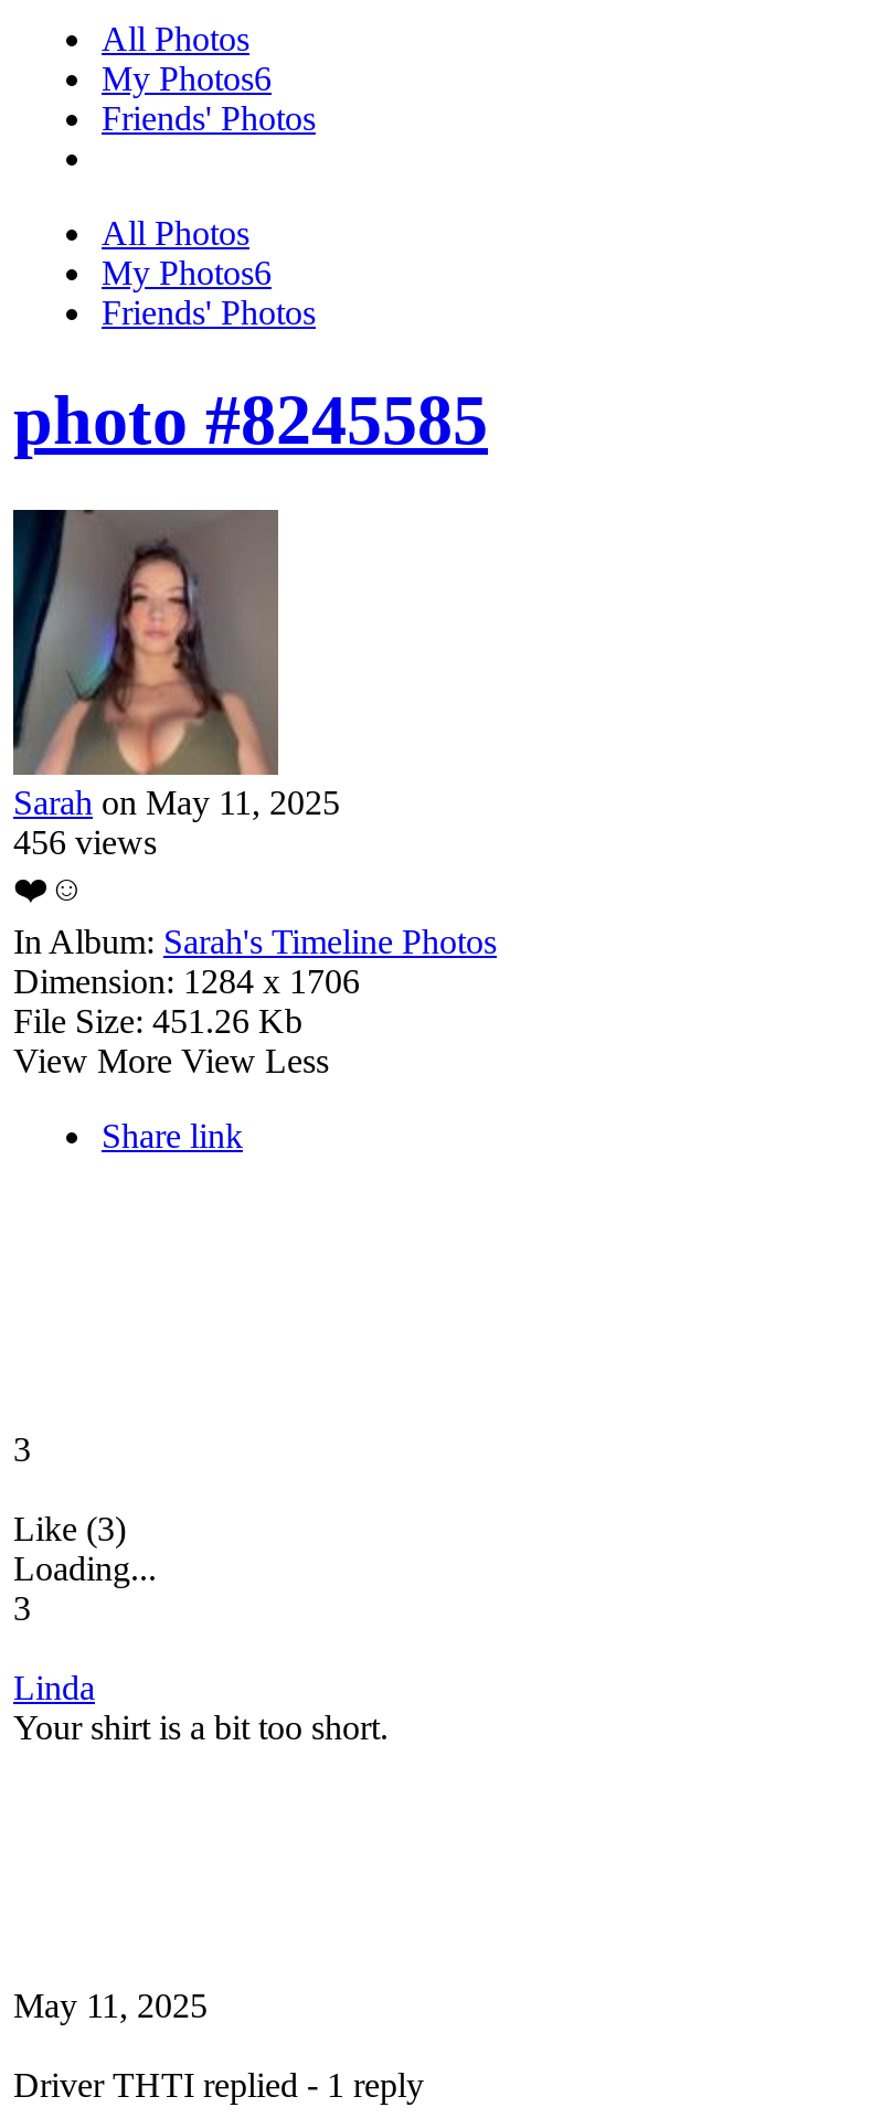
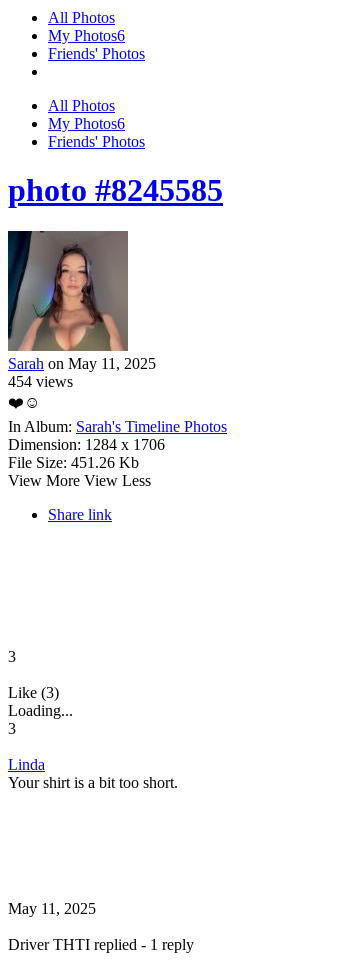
[13,823,157,861] 456 views -> [8,373,73,390] 454 views

